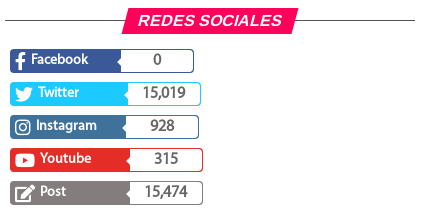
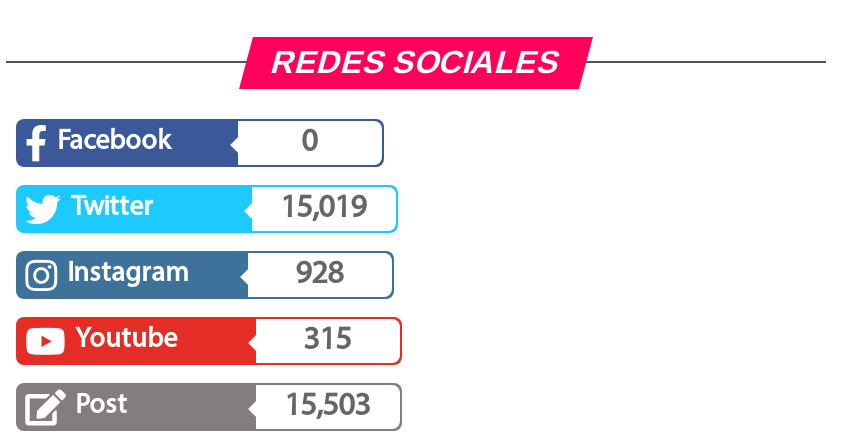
[144,185,187,201] 15,474 -> [284,391,370,423] 15,503

